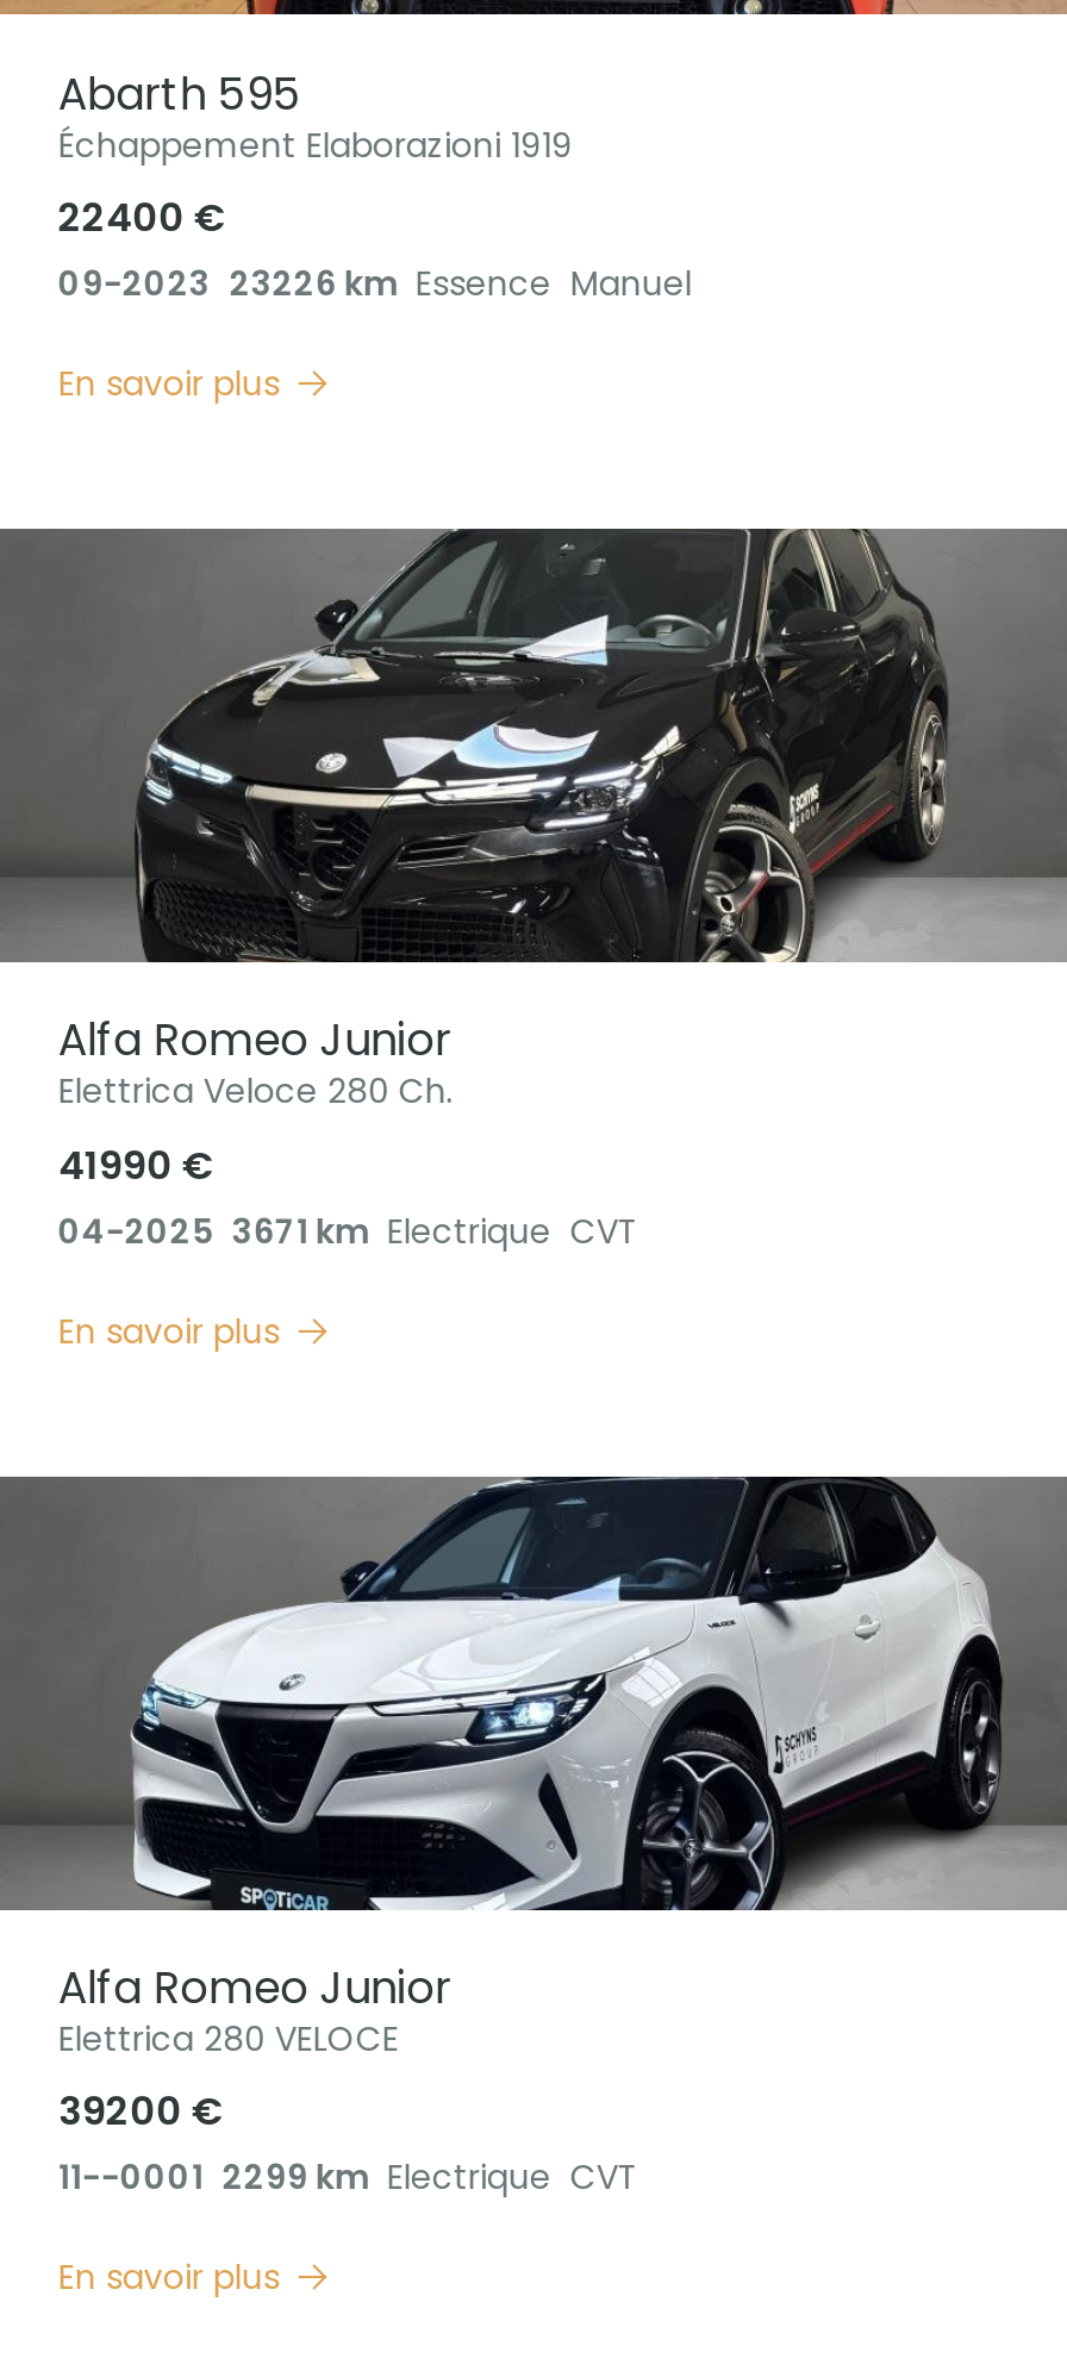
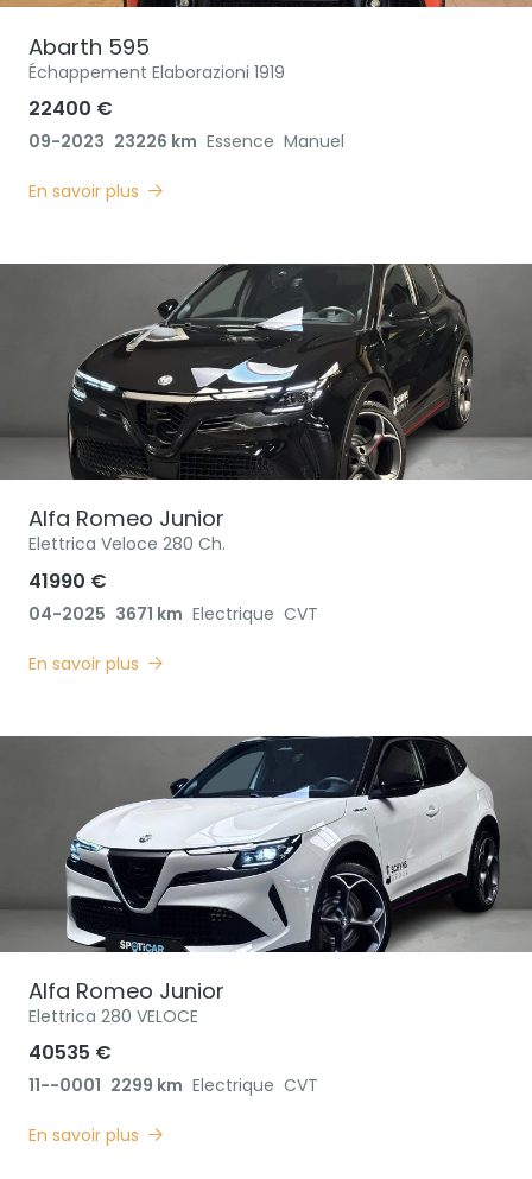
[58,2083,225,2149] 39200 € -> [29,1038,112,1071] 40535 €

